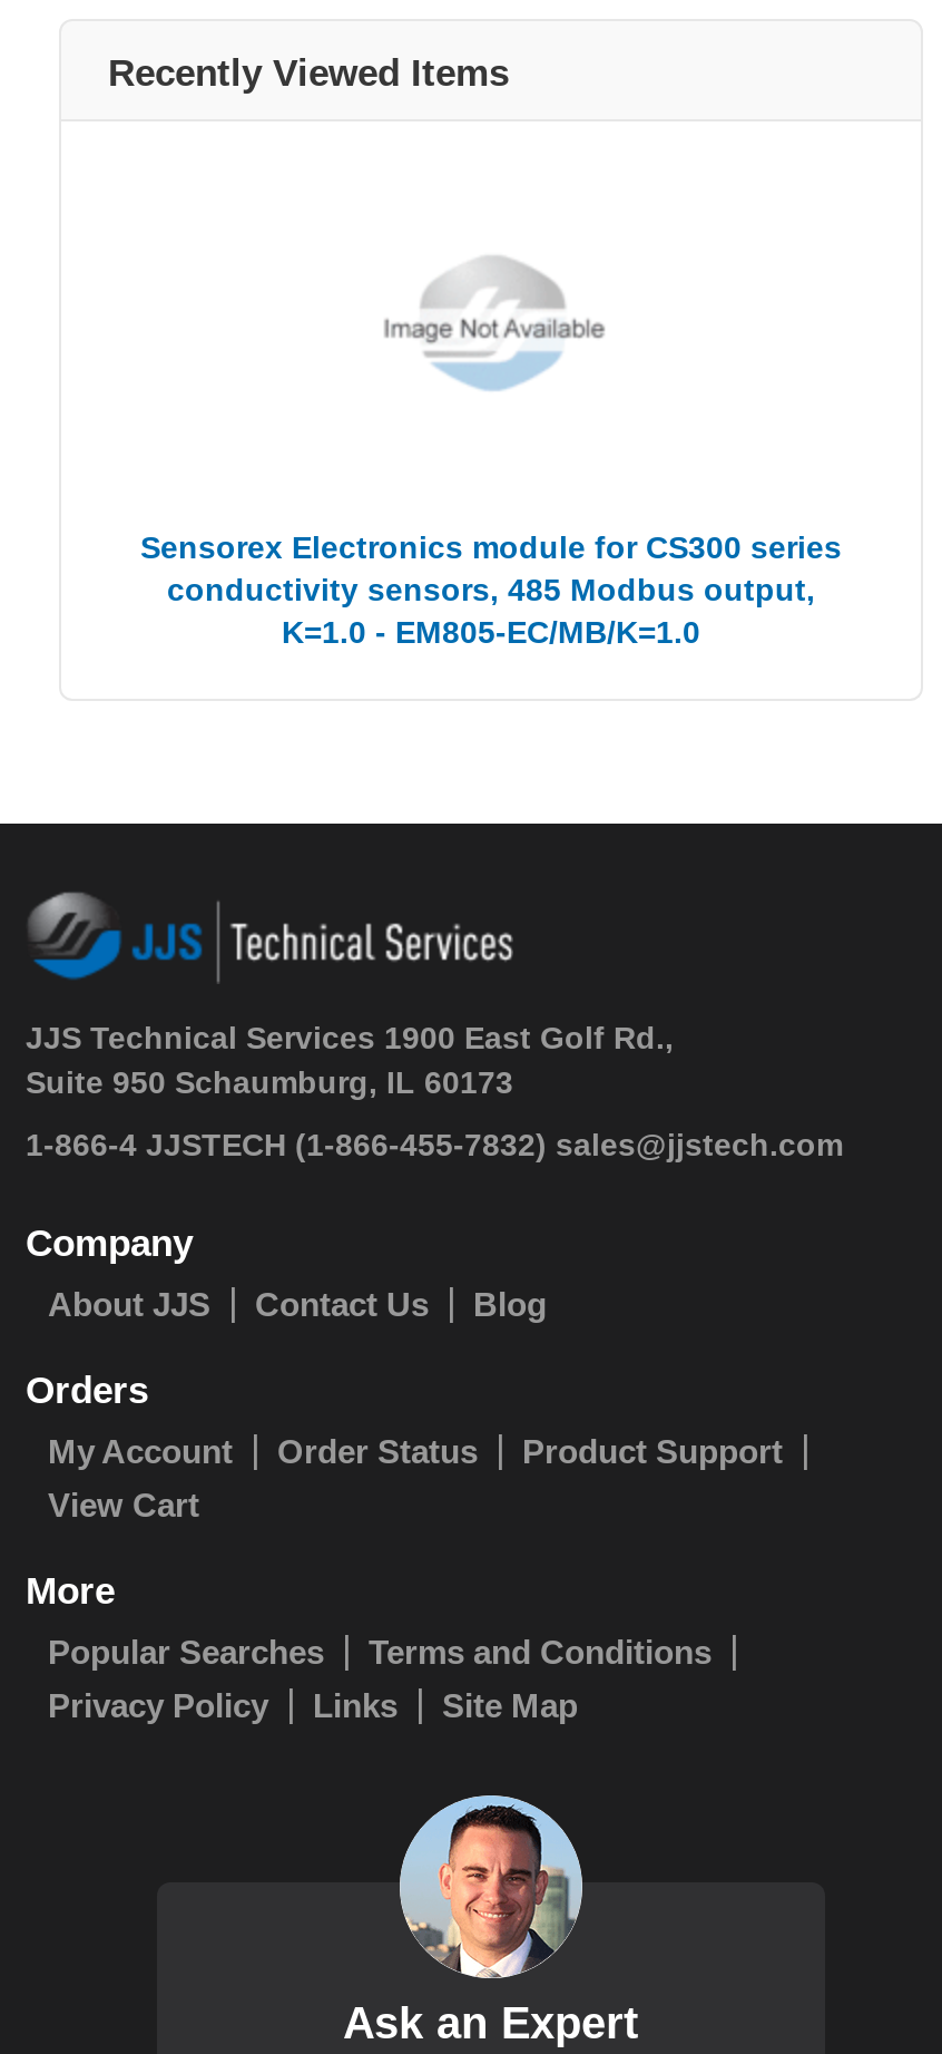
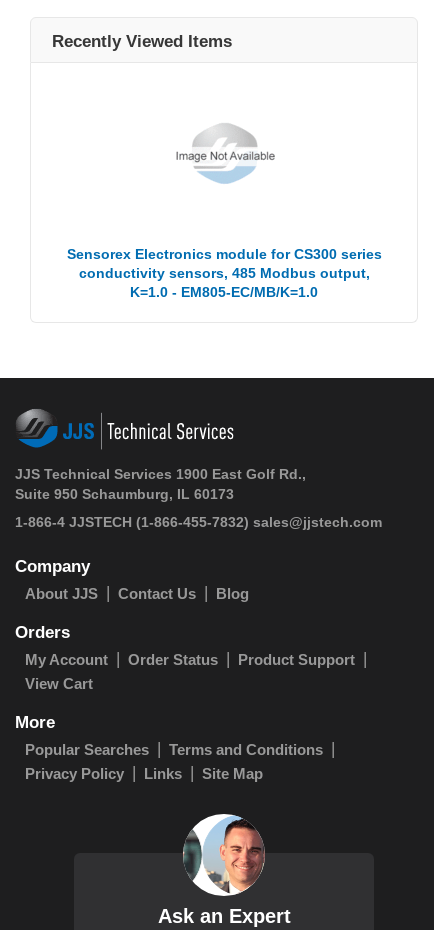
[400,1795,582,1978] [image] -> [183,814,264,895] [image]

